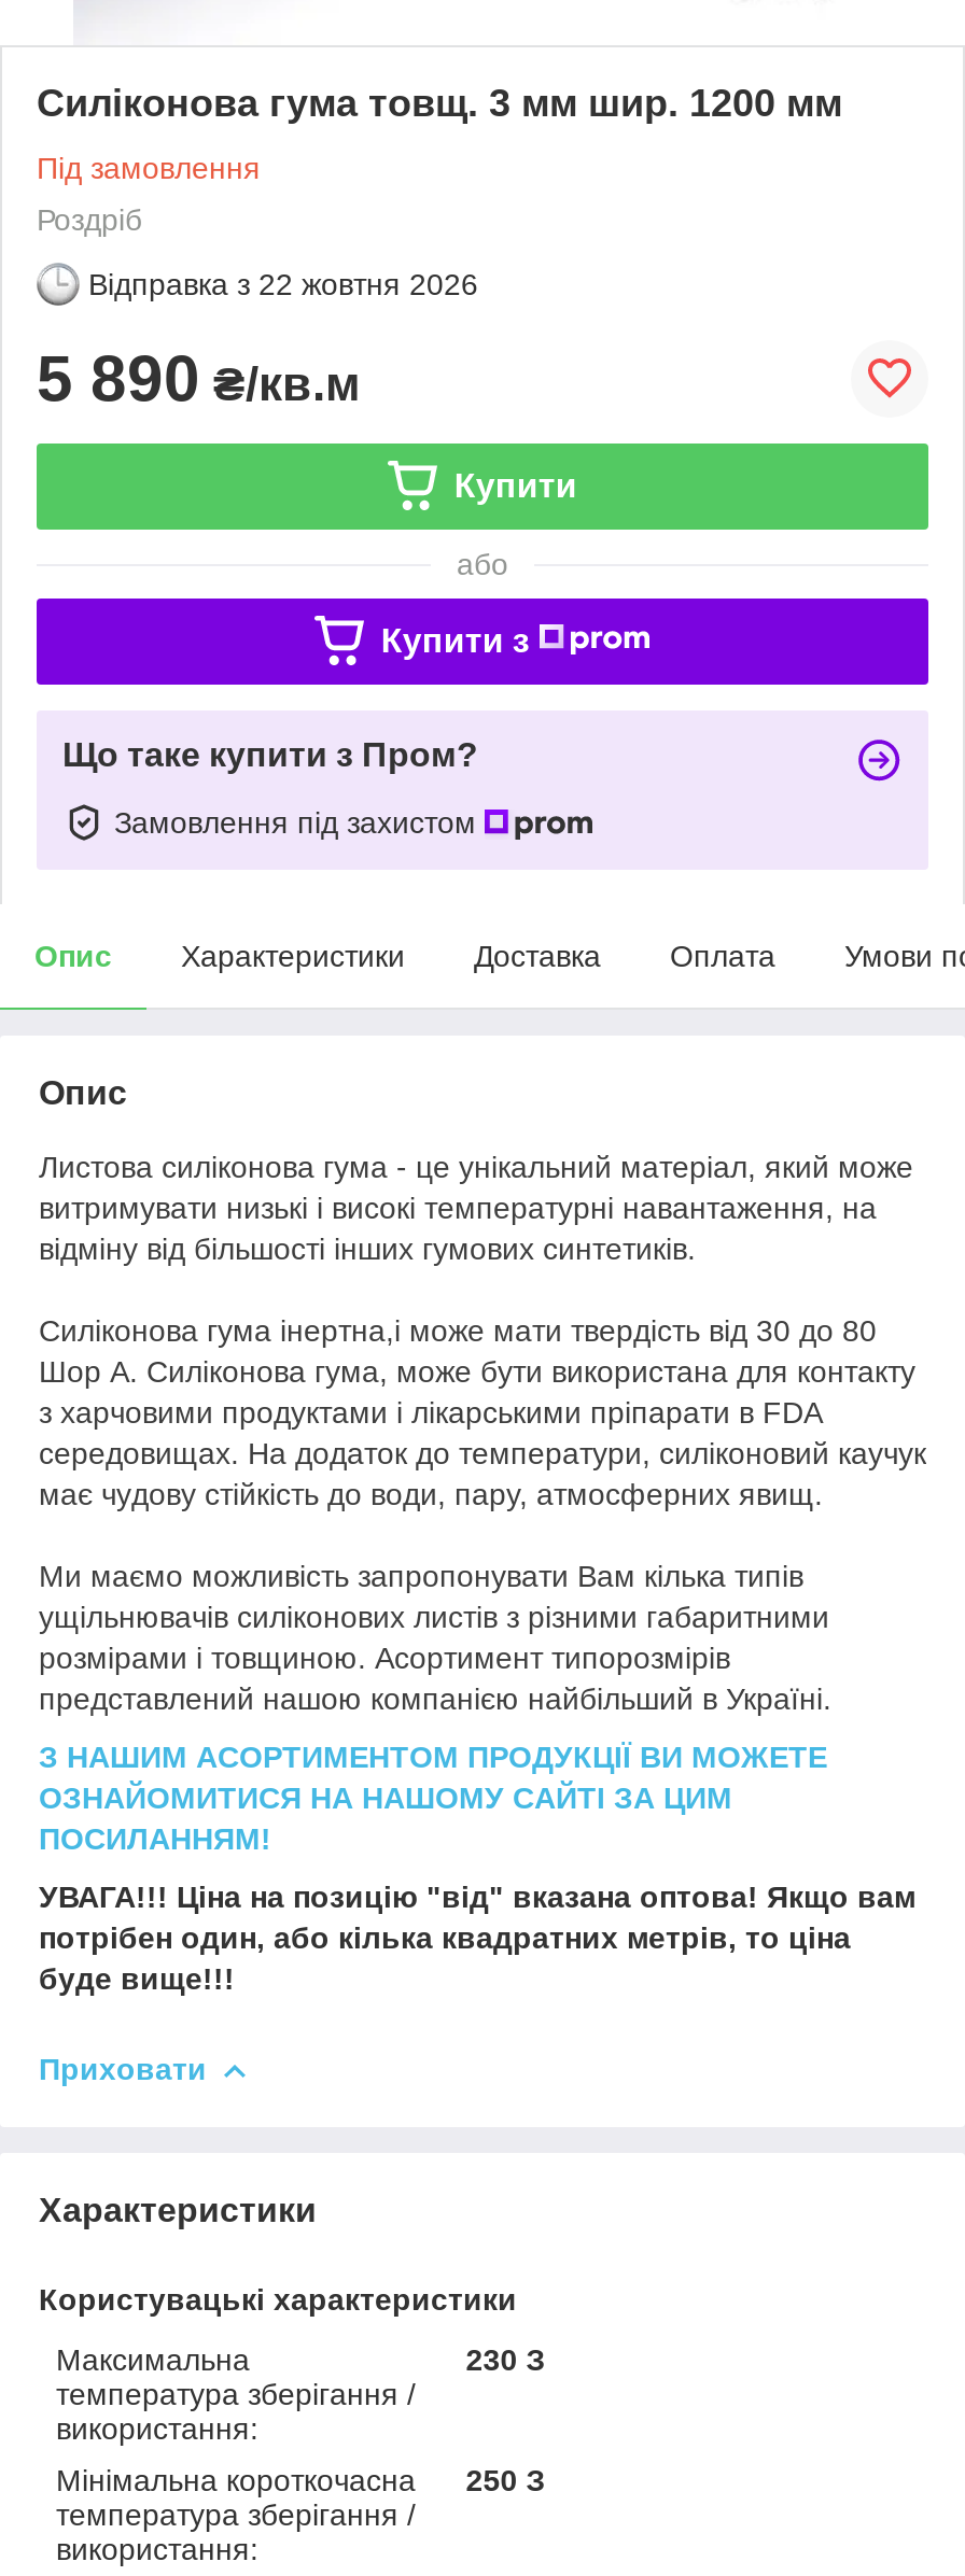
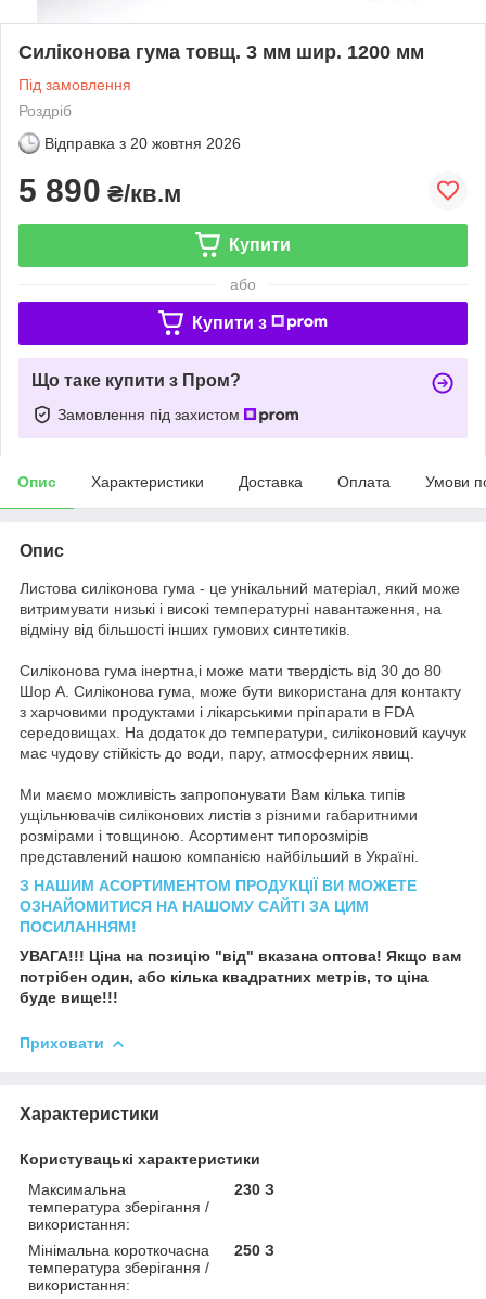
[88,267,478,301] Відправка з 22 жовтня 2026 -> [44,134,241,152] Відправка з 20 жовтня 2026

